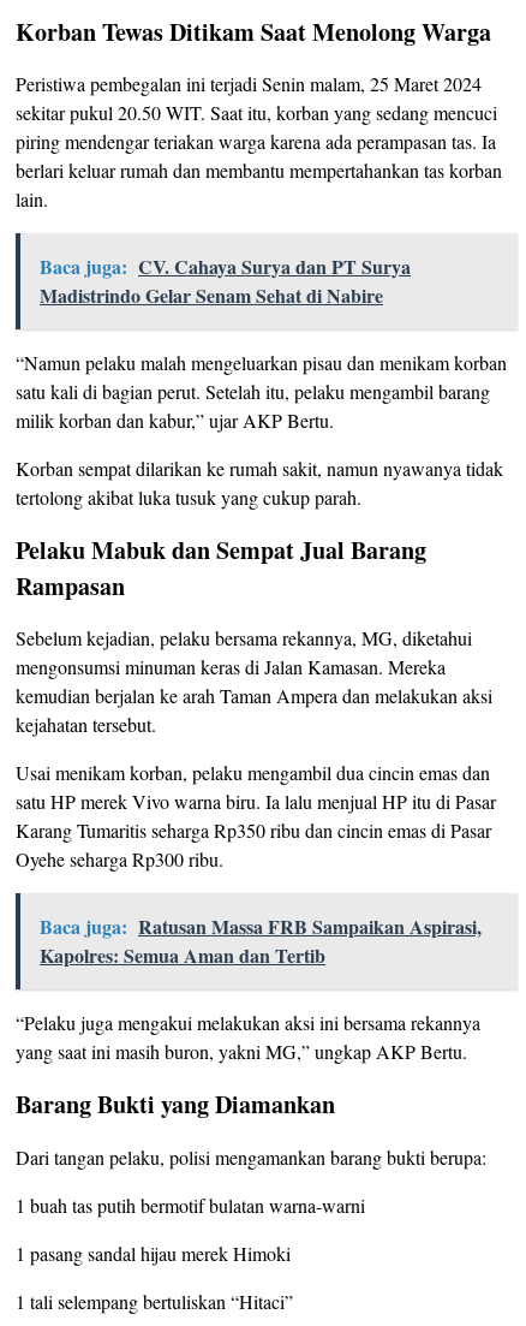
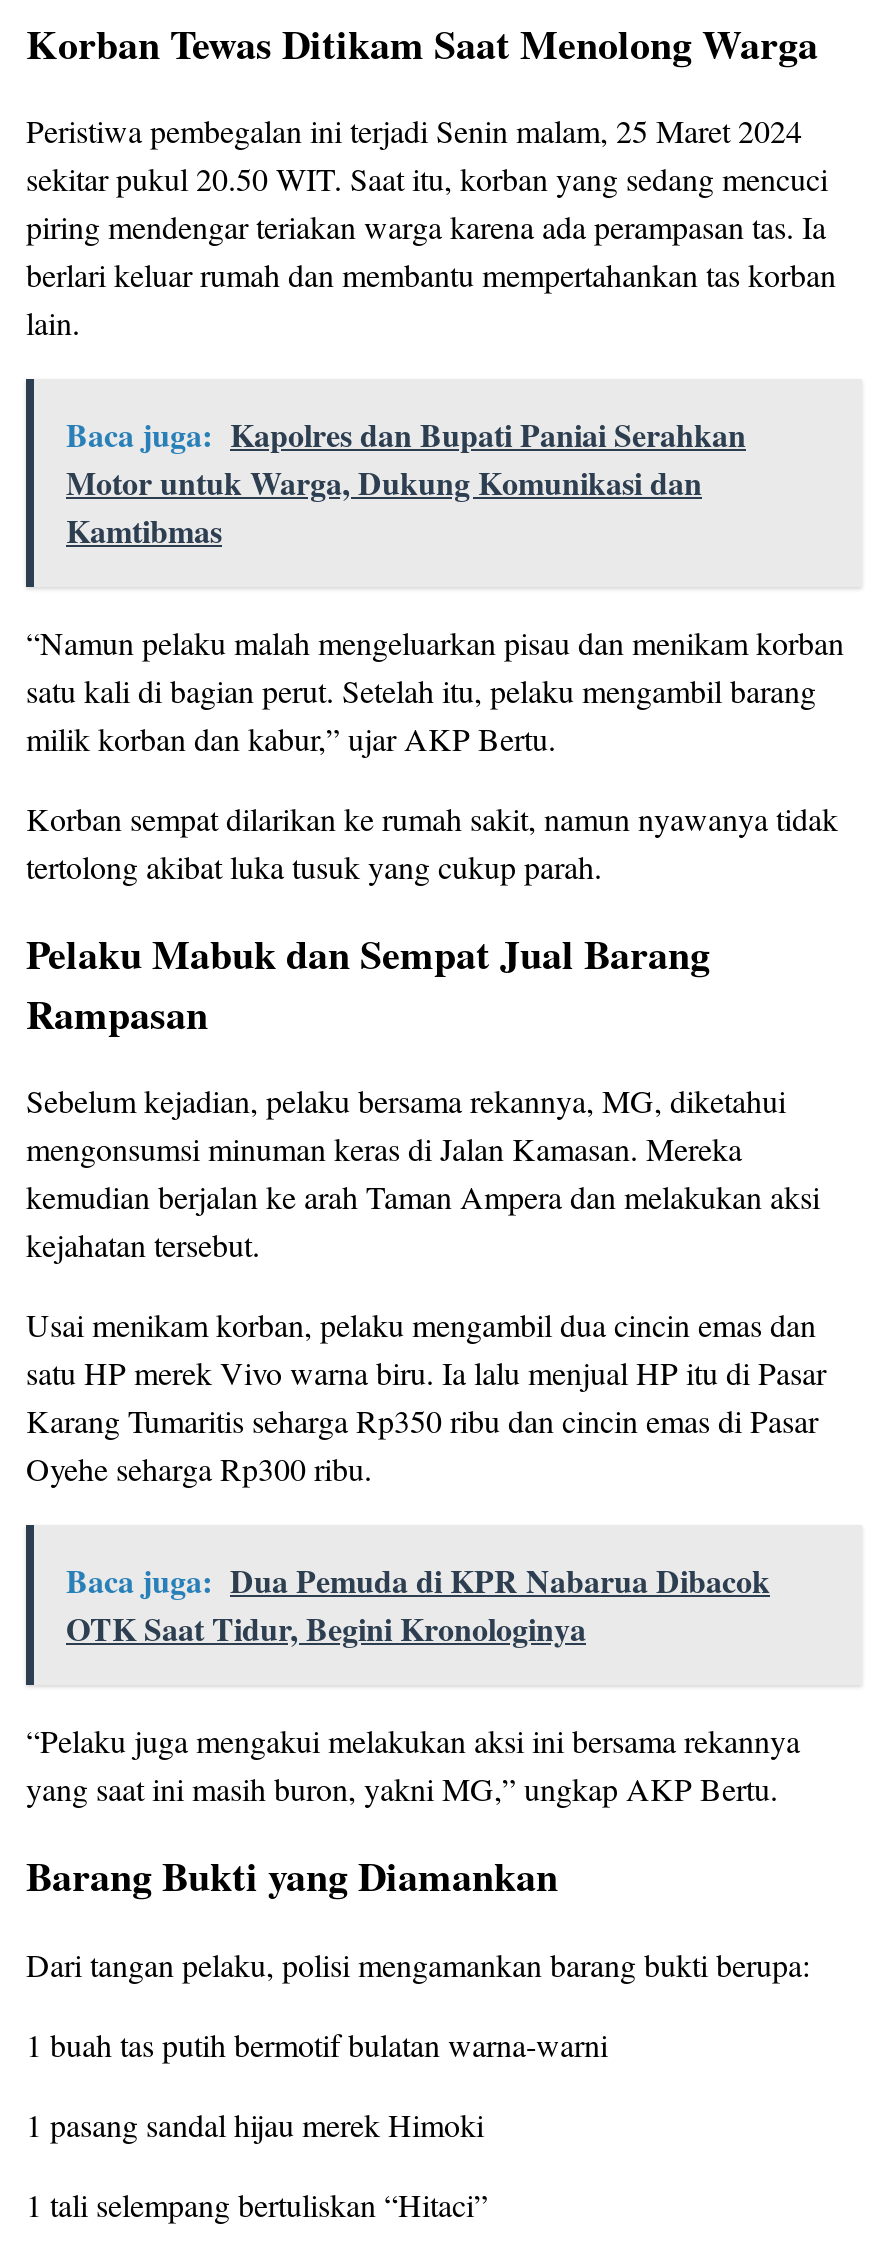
[40,253,411,309] Baca juga: CV. Cahaya Surya dan PT Surya | Madistrindo Gelar Senam Sehat di Nabire -> [66,411,746,553] Baca juga: Kapolres dan Bupati Paniai Serahkan | Motor untuk Warga, Dukung Komunikasi dan | Kamtibmas
[40,913,482,969] Baca juga: Ratusan Massa FRB Sampaikan Aspirasi, | Kapolres: Semua Aman dan Tertib -> [66,1558,770,1652] Baca juga: Dua Pemuda di KPR Nabarua Dibacok | OTK Saat Tidur, Begini Kronologinya

